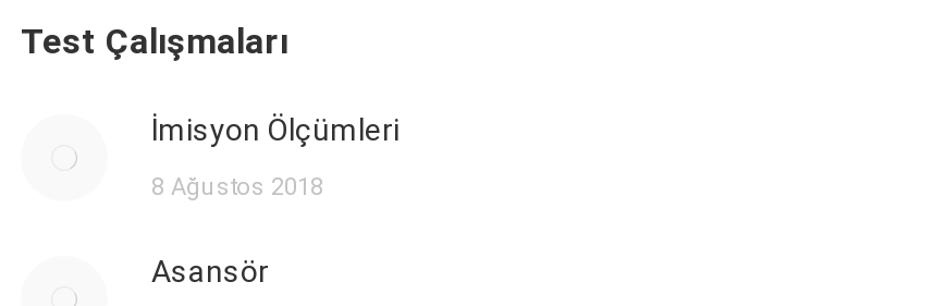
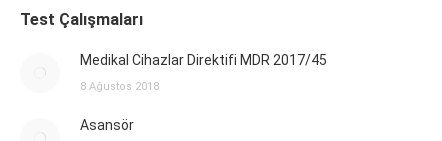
[151,112,400,147] İmisyon Ölçümleri -> [80,52,327,68] Medikal Cihazlar Direktifi MDR 2017/45

